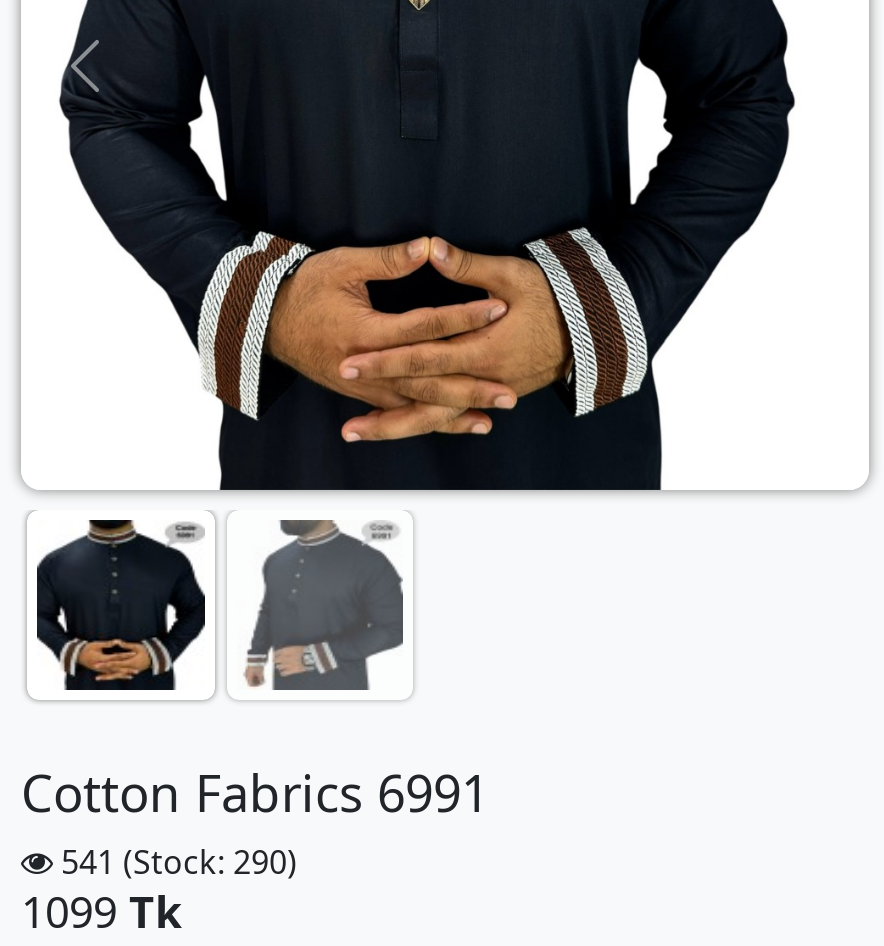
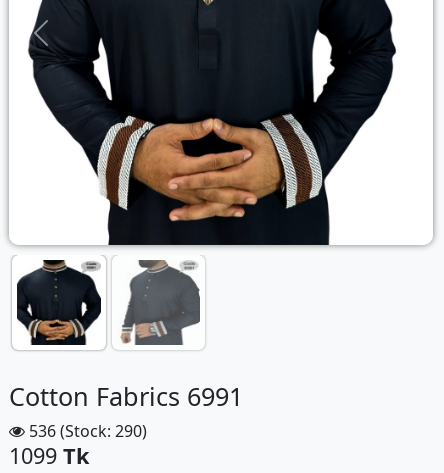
[53,840,297,884] 541 (Stock: 290) -> [25,420,147,442] 536 (Stock: 290)

